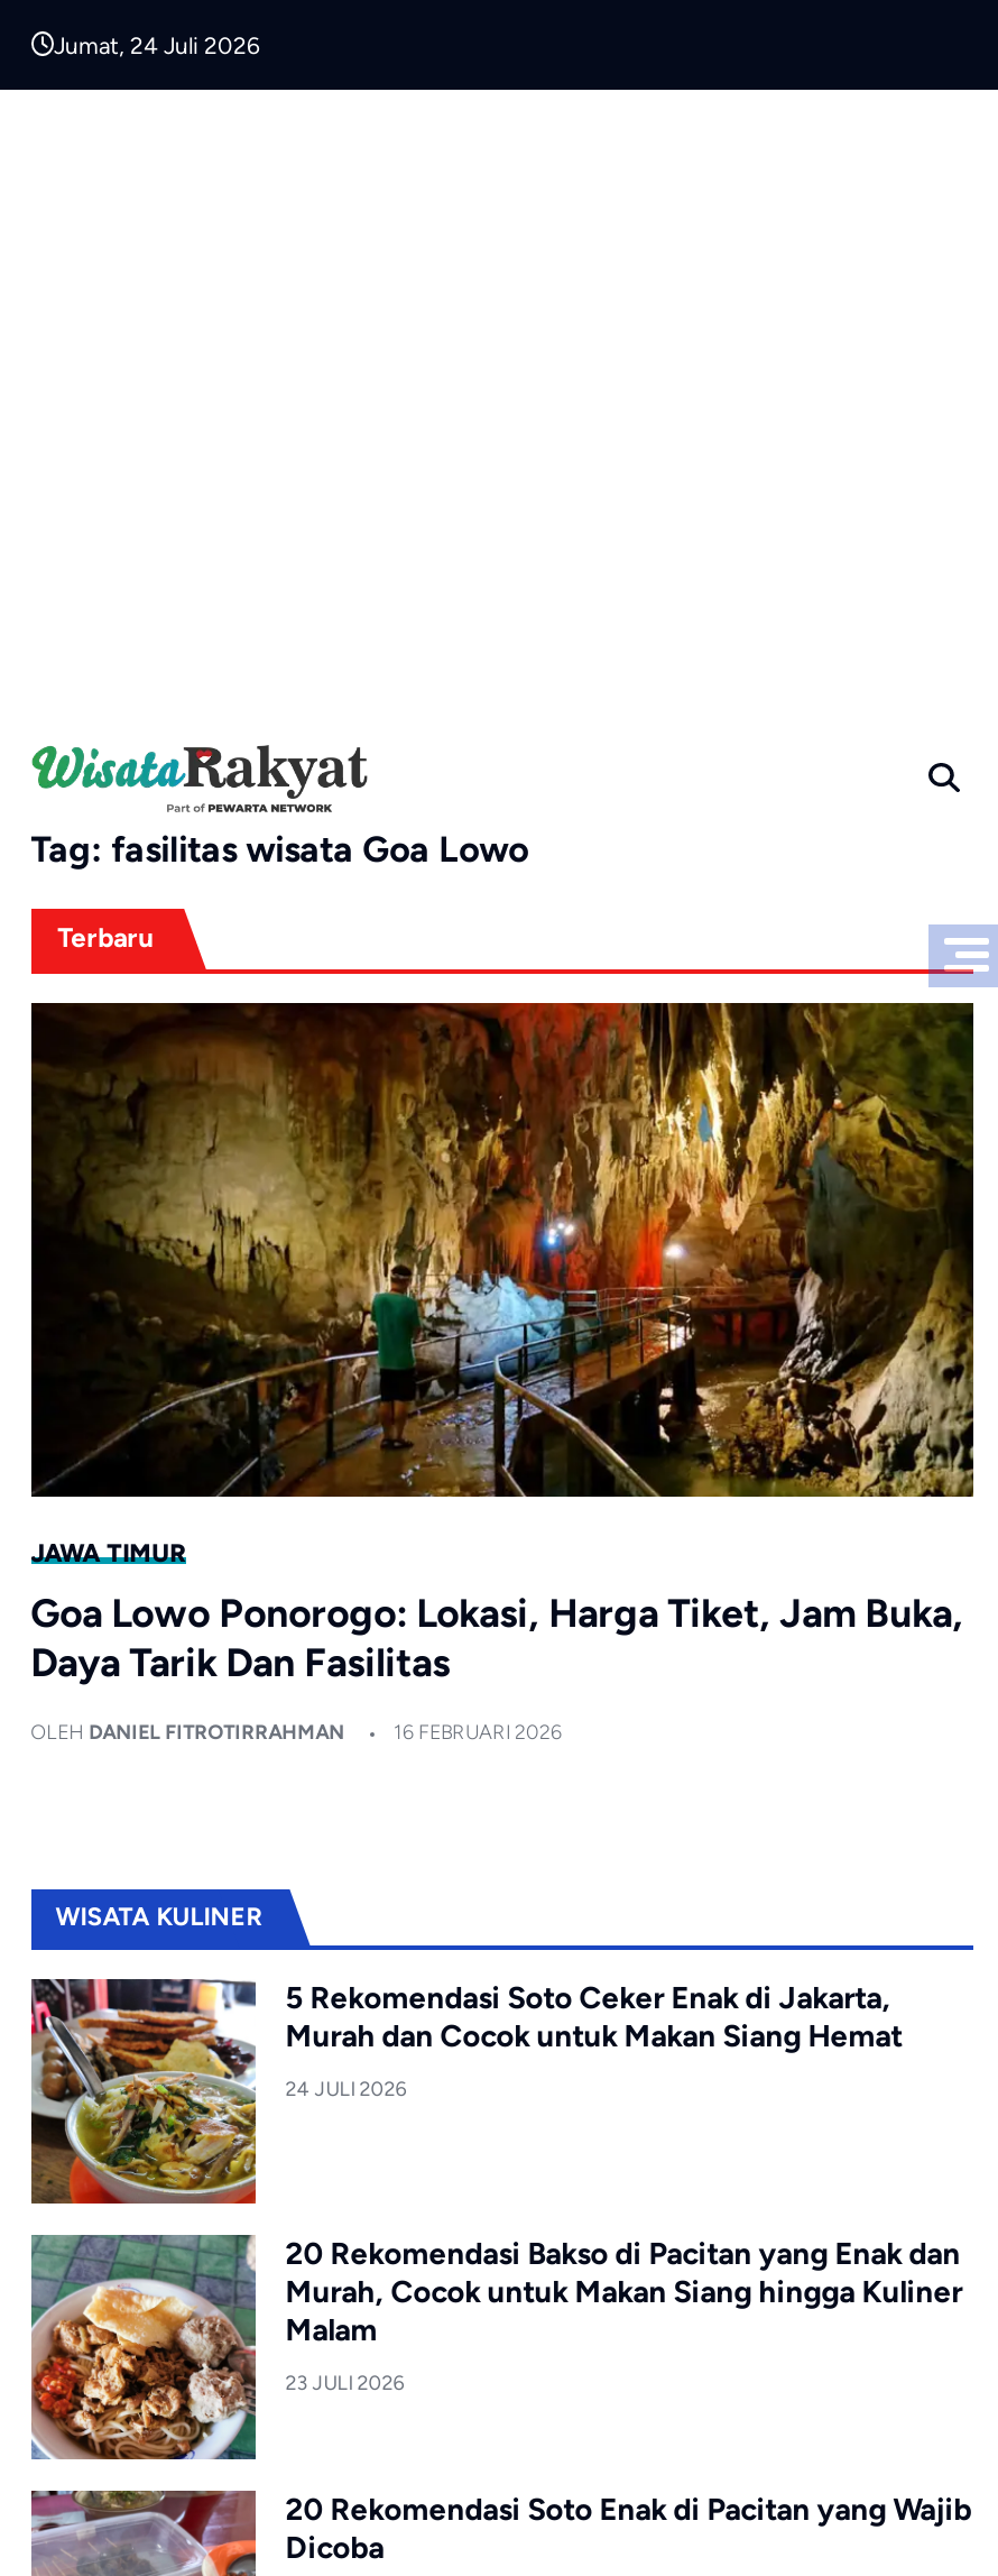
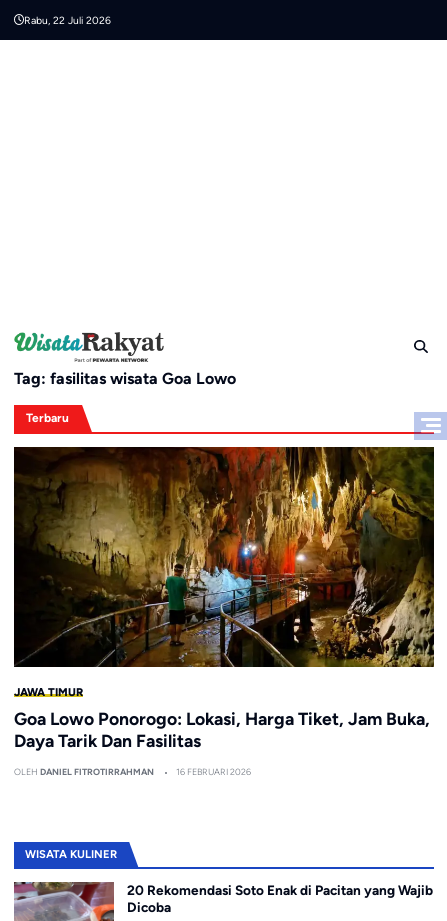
[54,30,260,59] Jumat, 24 Juli 2026 -> [24,13,111,26] Rabu, 22 Juli 2026
[29,1979,902,2206] [image] | 5 Rekomendasi Soto Ceker Enak di Jakarta, | Murah dan Cocok untuk Makan Siang Hemat | 24 JULI 2026 -> none
[29,2233,963,2462] [image] | 20 Rekomendasi Bakso di Pacitan yang Enak dan | Murah, Cocok untuk Makan Siang hingga Kuliner | Malam | 23 JULI 2026 -> none

